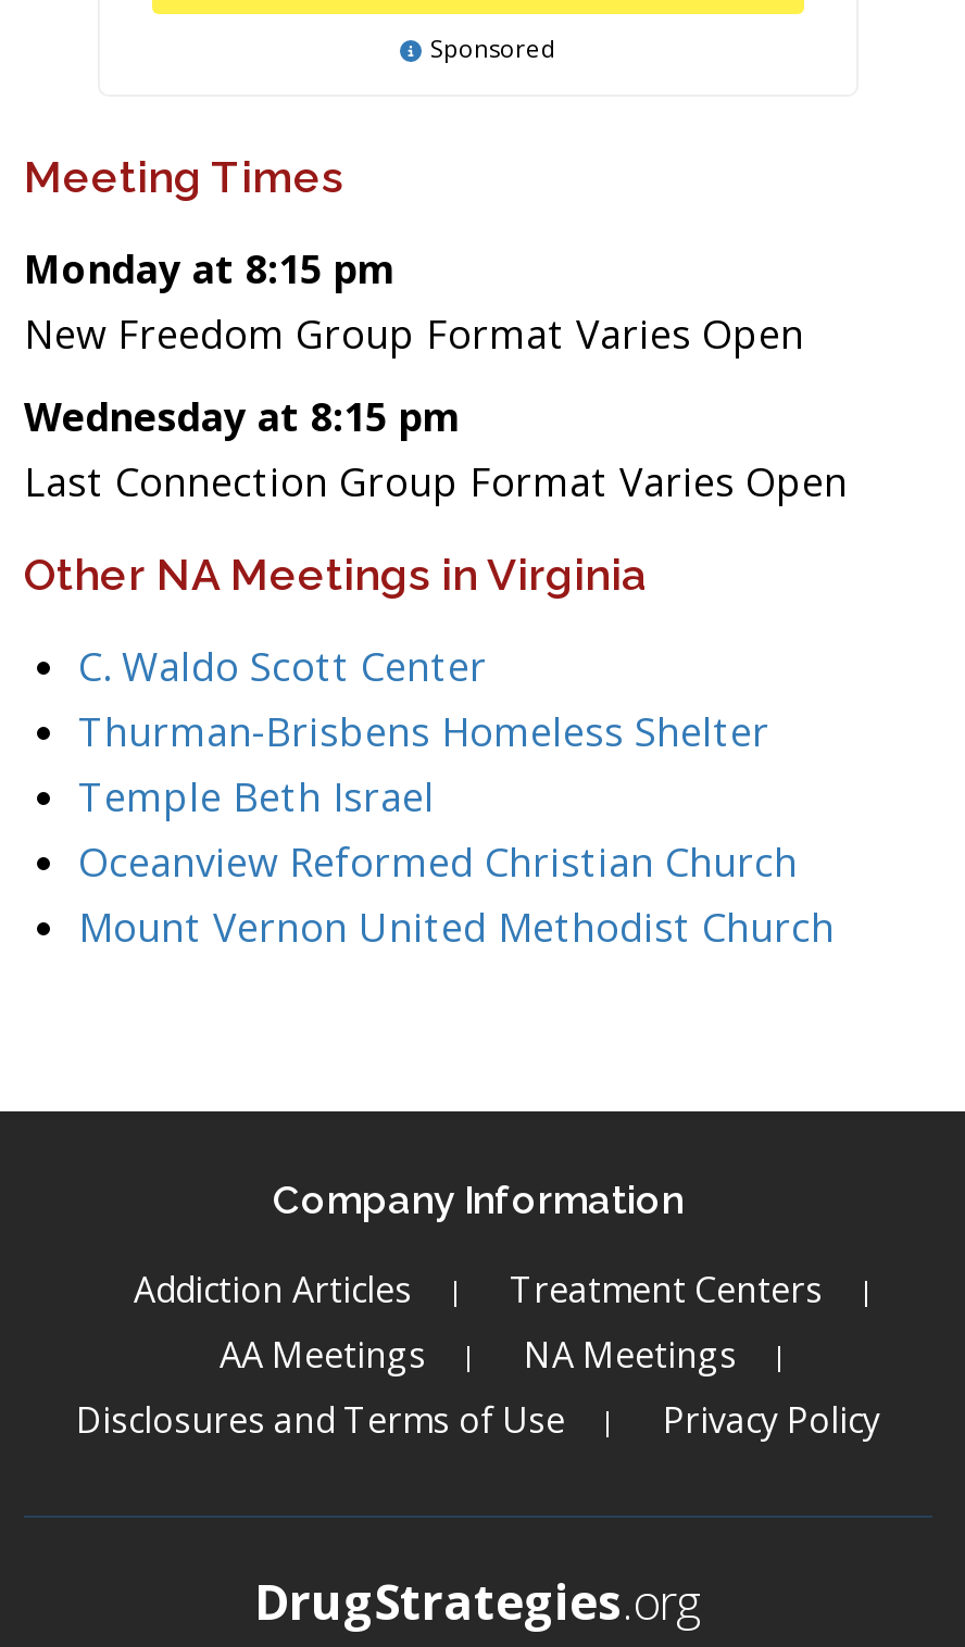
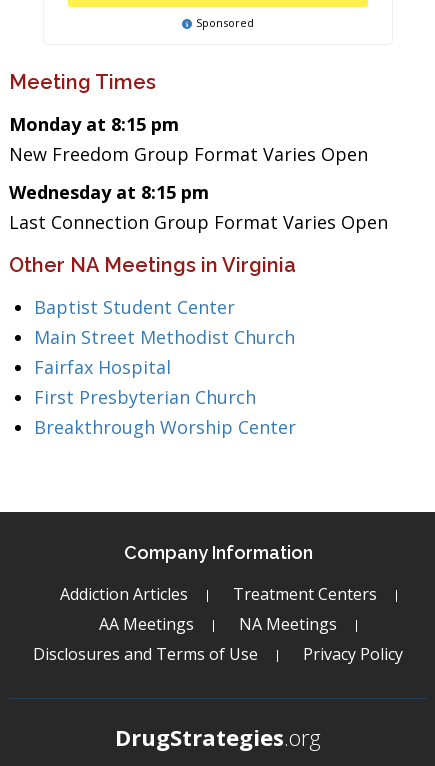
[78,640,835,953] C. Waldo Scott Center | Thurman-Brisbens Homeless Shelter | Temple Beth Israel | Oceanview Reformed Christian Church | Mount Vernon United Methodist Church -> [34,295,296,439] Baptist Student Center | Main Street Methodist Church | Fairfax Hospital | First Presbyterian Church | Breakthrough Worship Center

